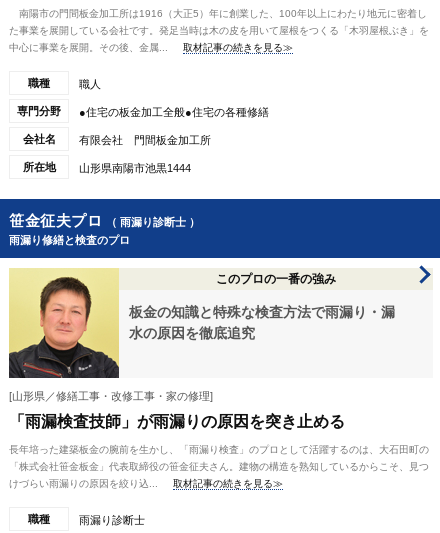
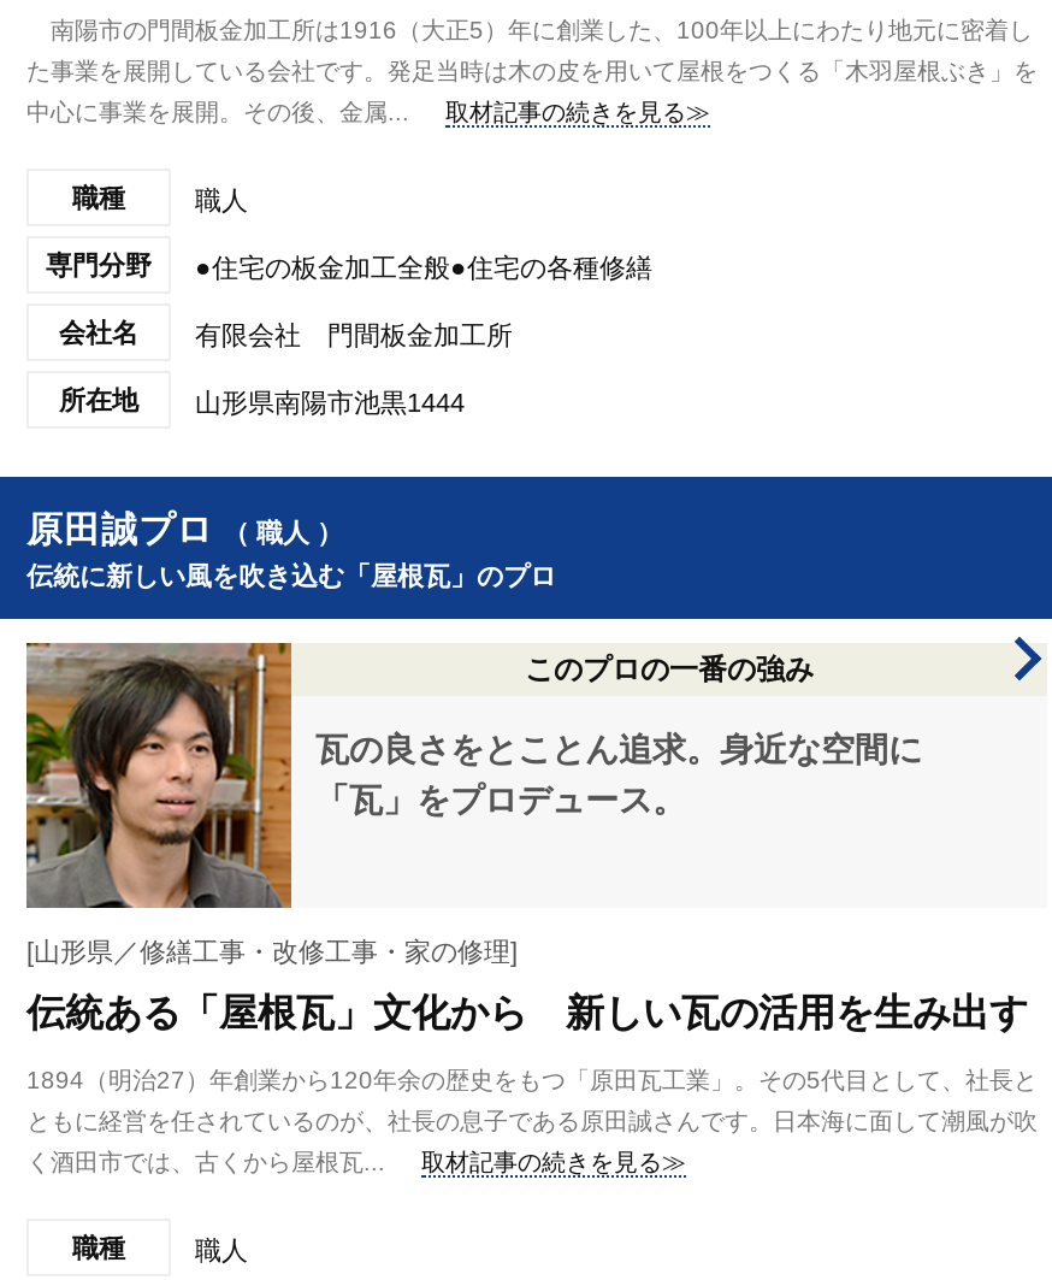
[9,212,200,246] 笹金征夫プロ （ 雨漏り診断士 ） | 雨漏り修繕と検査のプロ -> [26,508,556,590] 原田誠プロ （ 職人 ） | 伝統に新しい風を吹き込む「屋根瓦」のプロ
[9,268,395,379] [image] | 板金の知識と特殊な検査方法で雨漏り・漏 | 水の原因を徹底追究 -> [24,641,922,910] [image] | 瓦の良さをとことん追求。身近な空間に | 「瓦」をプロデュース。
[9,413,345,430] 「雨漏検査技師」が雨漏りの原因を突き止める -> [26,992,1028,1033] 伝統ある「屋根瓦」文化から 新しい瓦の活用を生み出す
[9,444,429,455] 長年培った建築板金の腕前を生かし、「雨漏り検査」のプロとして活躍するのは、大石田町の -> [26,1067,1038,1093] 1894（明治27）年創業から120年余の歴史をもつ「原田瓦工業」。その5代目として、社長と
[9,461,429,472] 「株式会社笹金板金」代表取締役の笹金征夫さん。建物の構造を熟知しているからこそ、見つ -> [26,1108,1038,1134] ともに経営を任されているのが、社長の息子である原田誠さんです。日本海に面して潮風が吹
[9,478,158,489] けづらい雨漏りの原因を絞り込... -> [26,1149,385,1175] く酒田市では、古くから屋根瓦...
[79,514,145,526] 雨漏り診断士 -> [195,1235,248,1264] 職人

